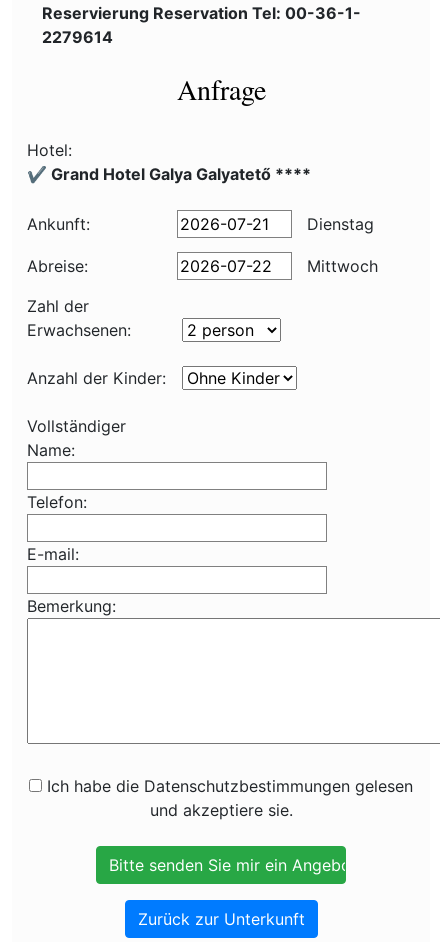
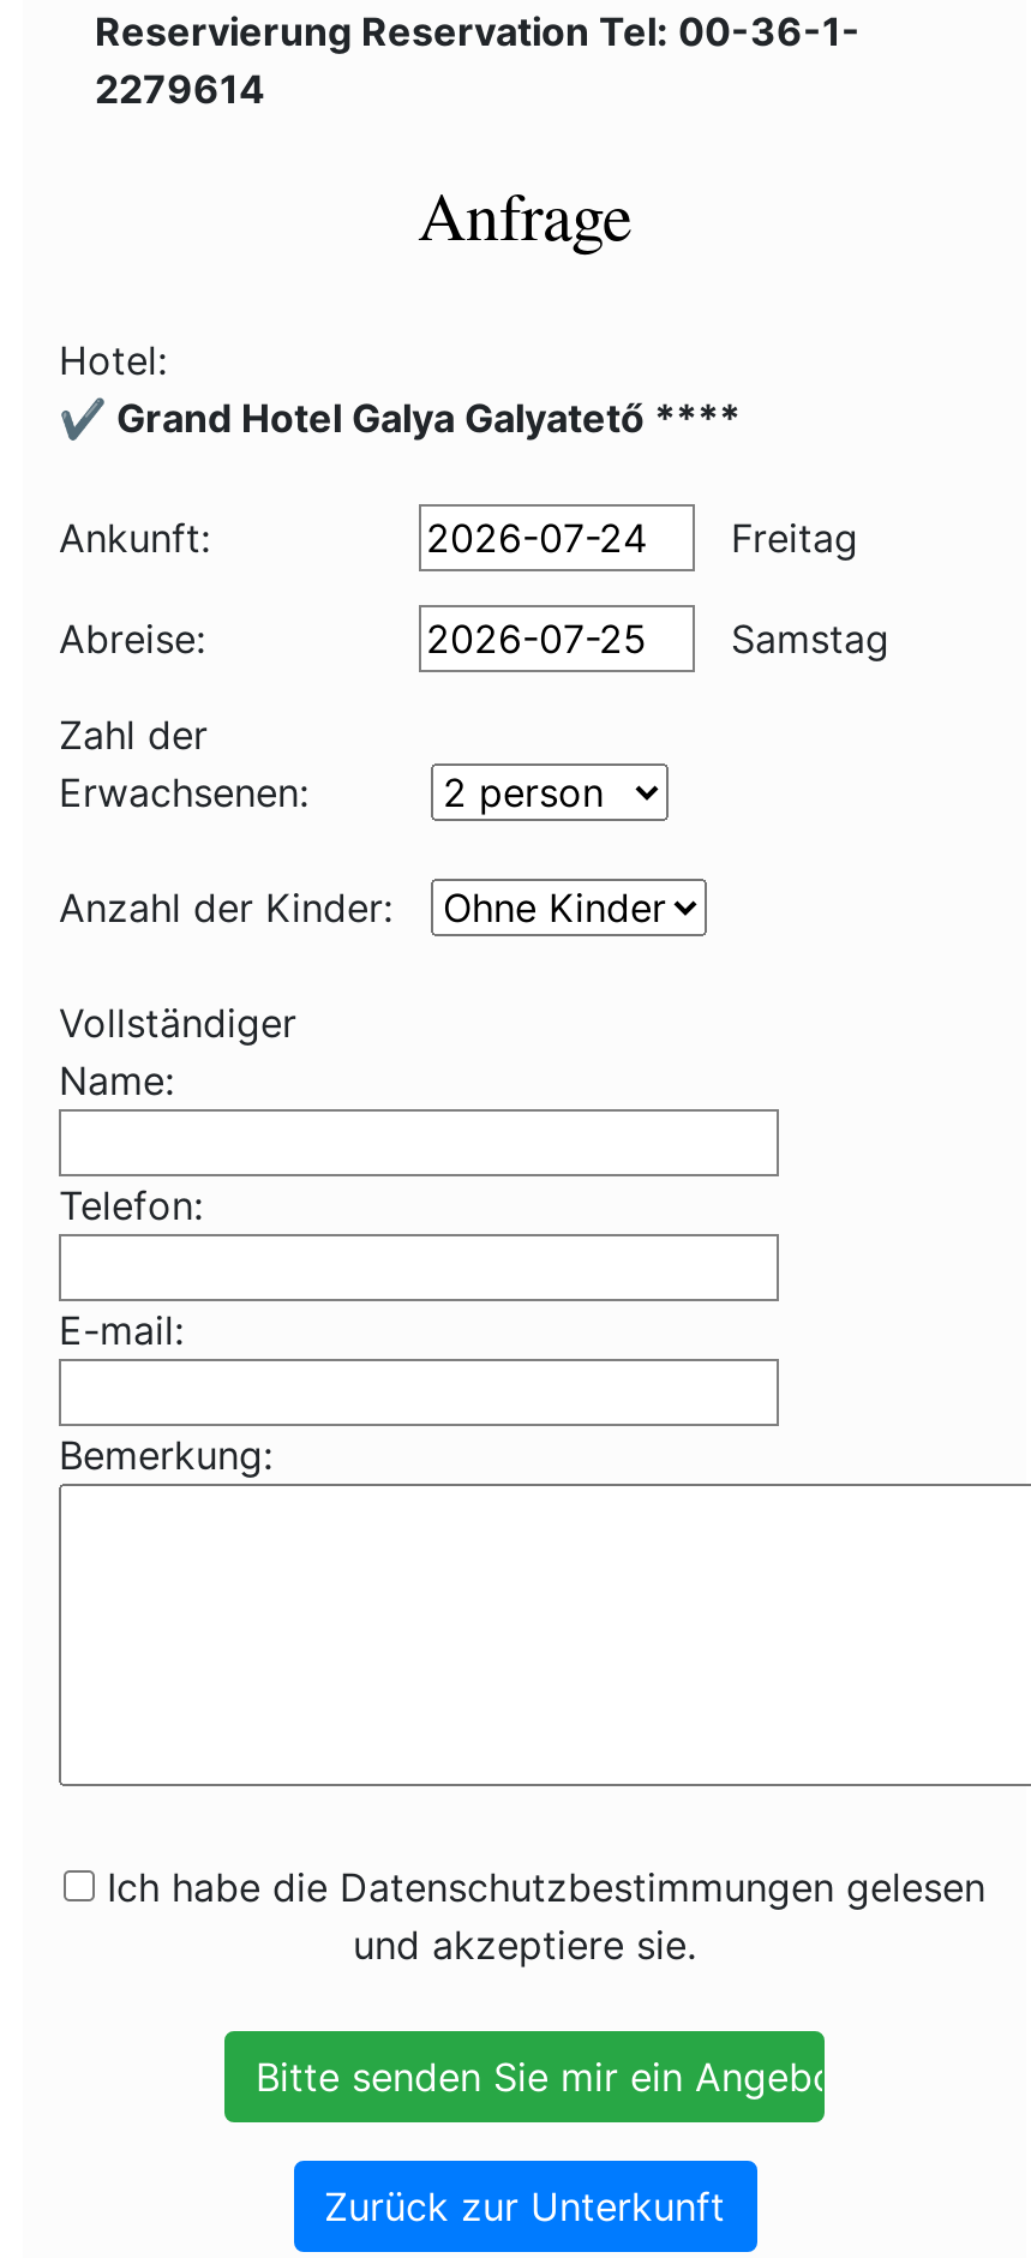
[302,214,374,234] Dienstag -> [719,514,858,562] Freitag
[302,256,378,276] Mittwoch -> [719,615,889,663] Samstag

